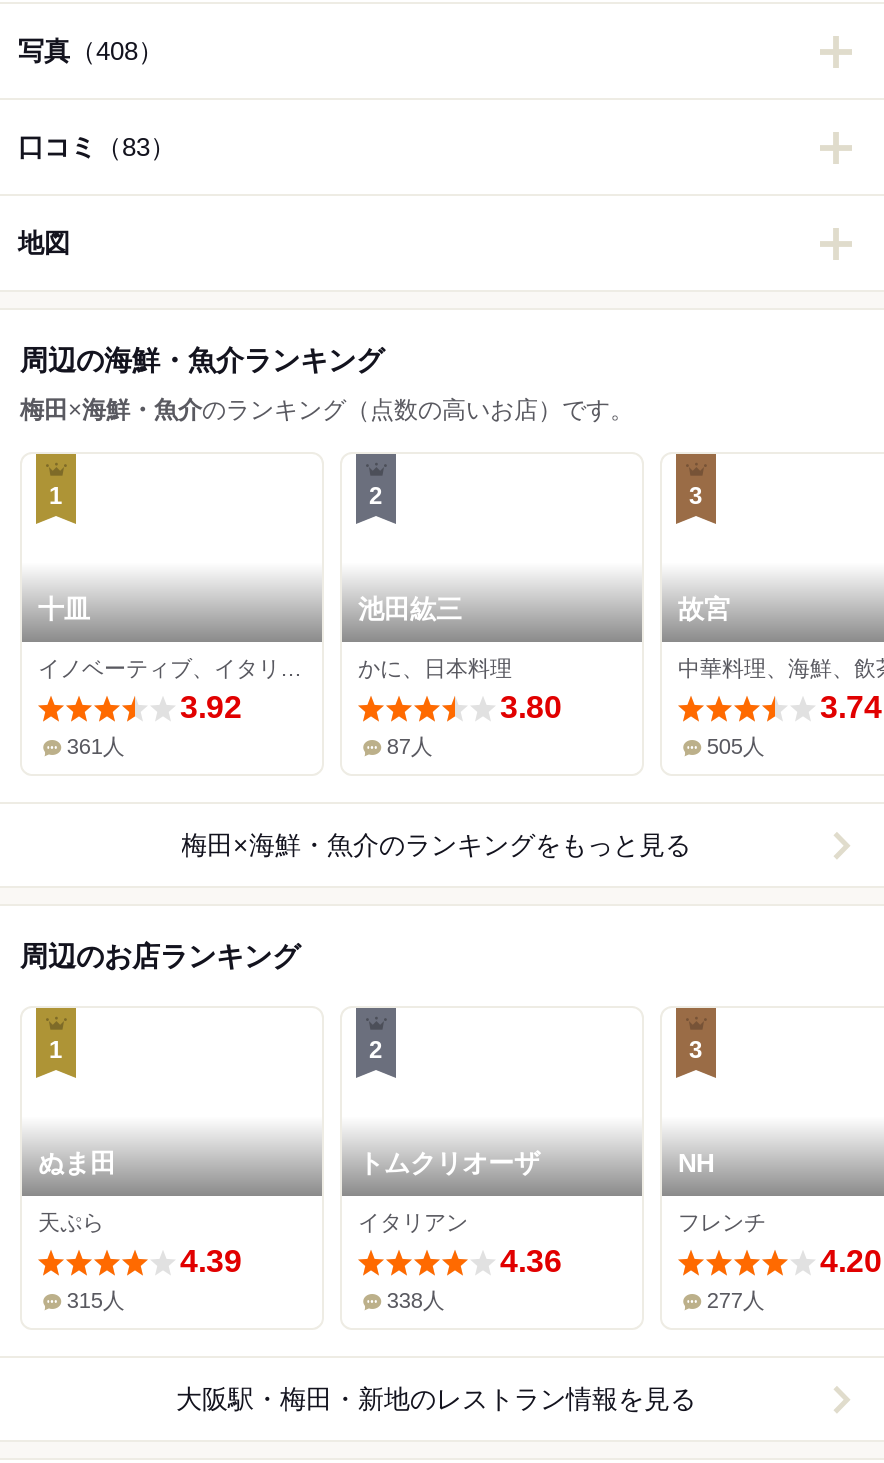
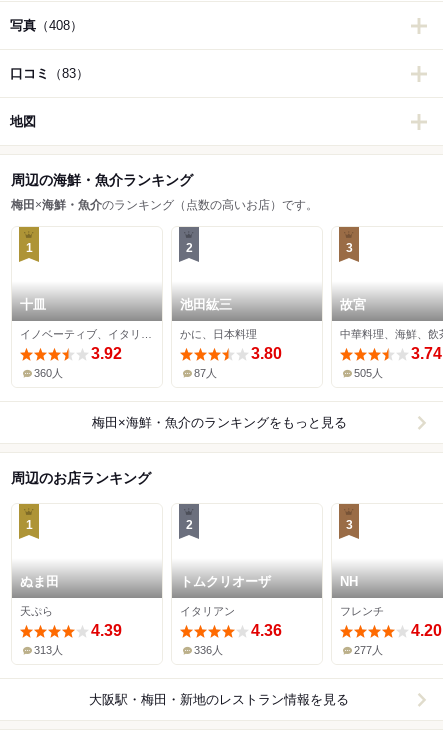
[67,734,125,758] 361人 -> [34,367,63,379] 360人
[67,1288,125,1312] 315人 -> [34,644,63,656] 313人
[387,1288,445,1312] 338人 -> [194,644,223,656] 336人

